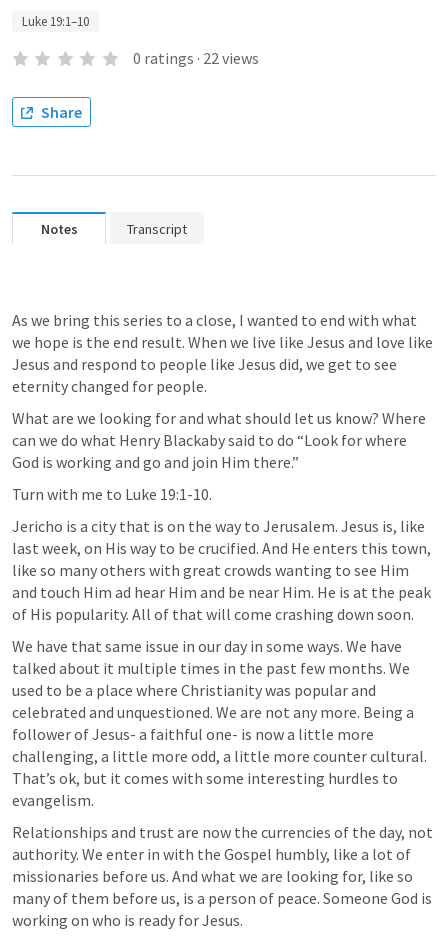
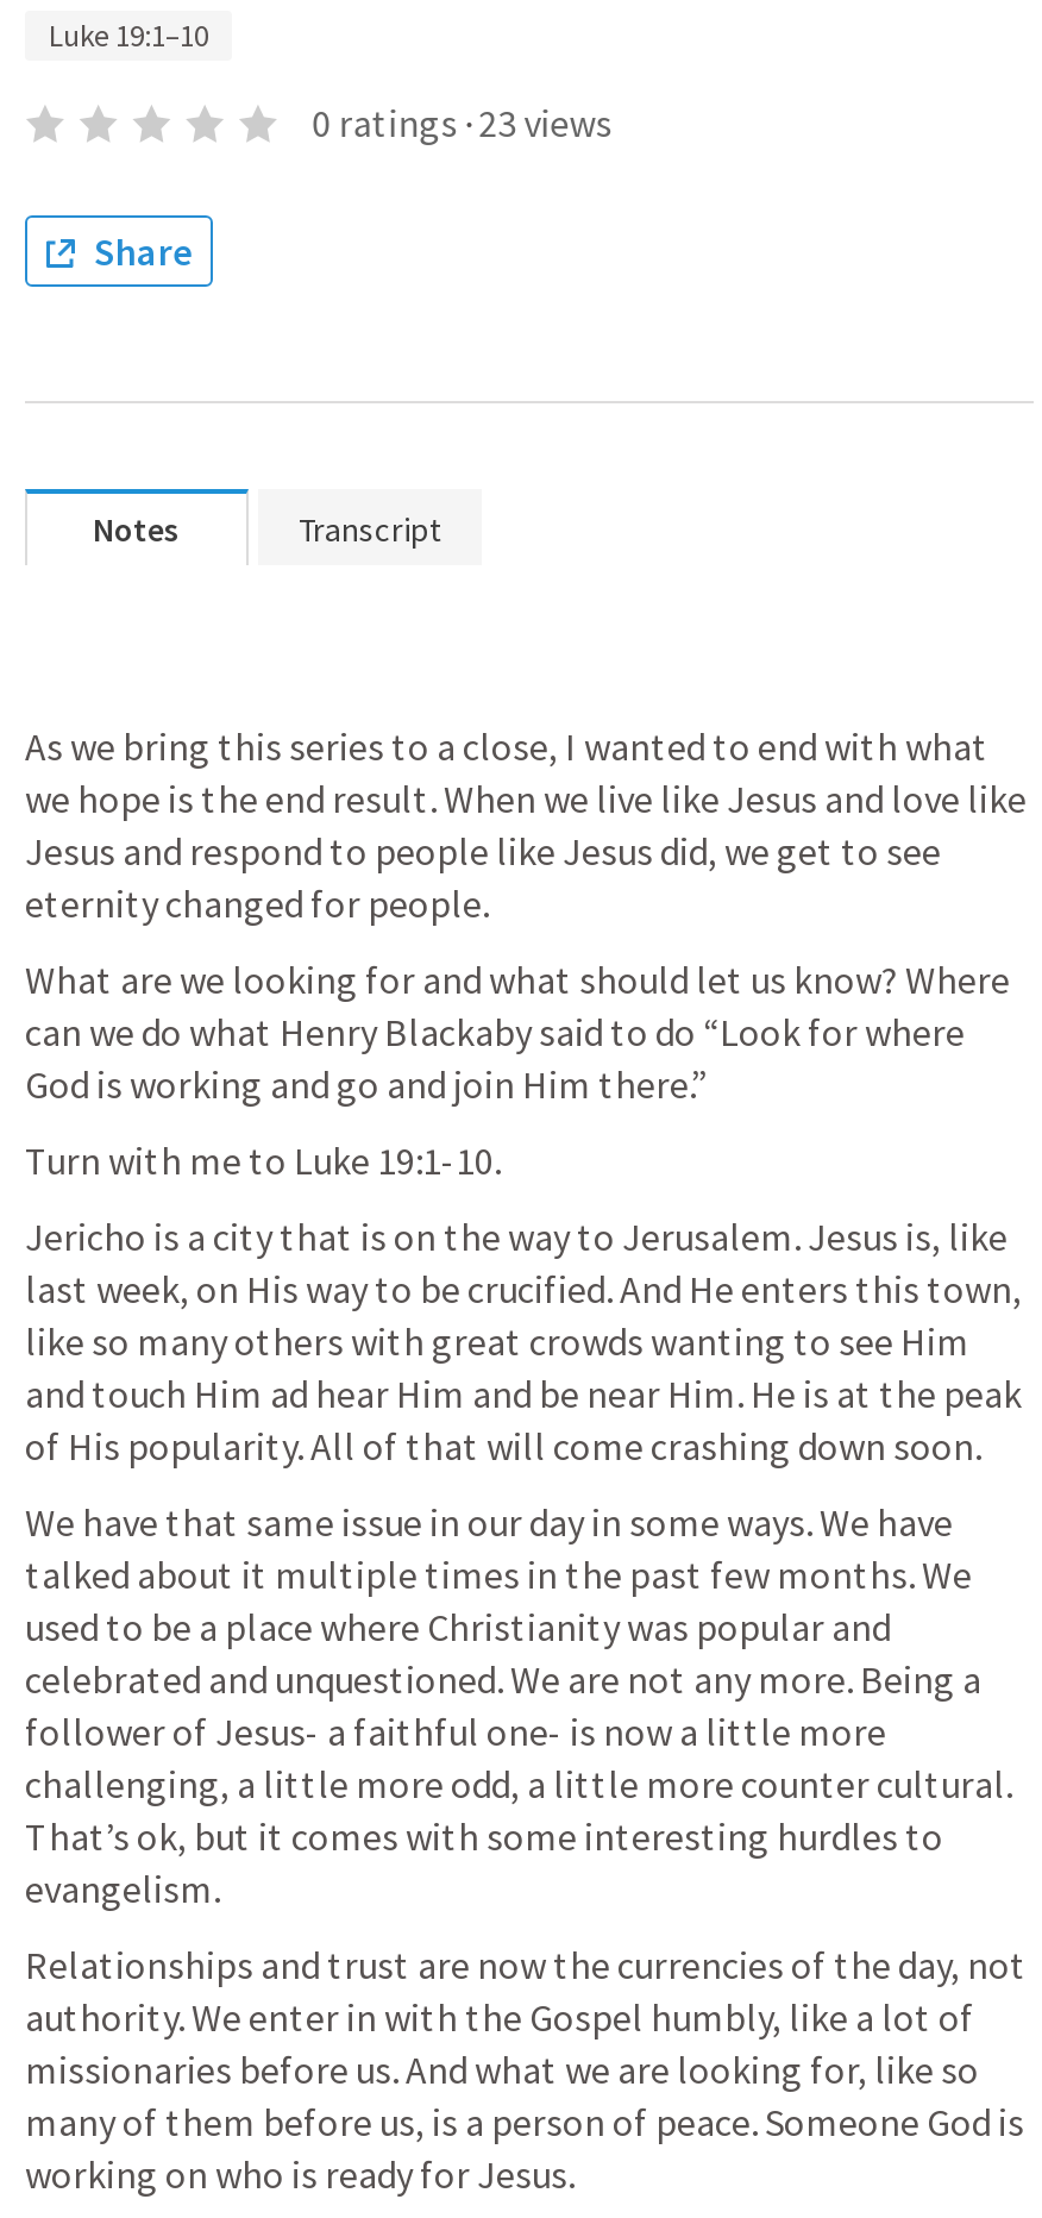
[133,48,259,68] 0 ratings · 22 views -> [312,99,612,146] 0 ratings · 23 views

